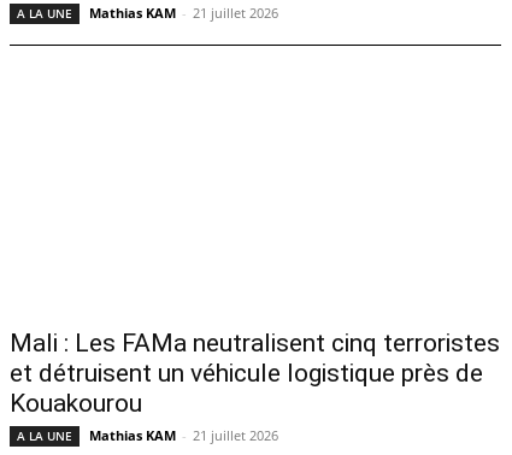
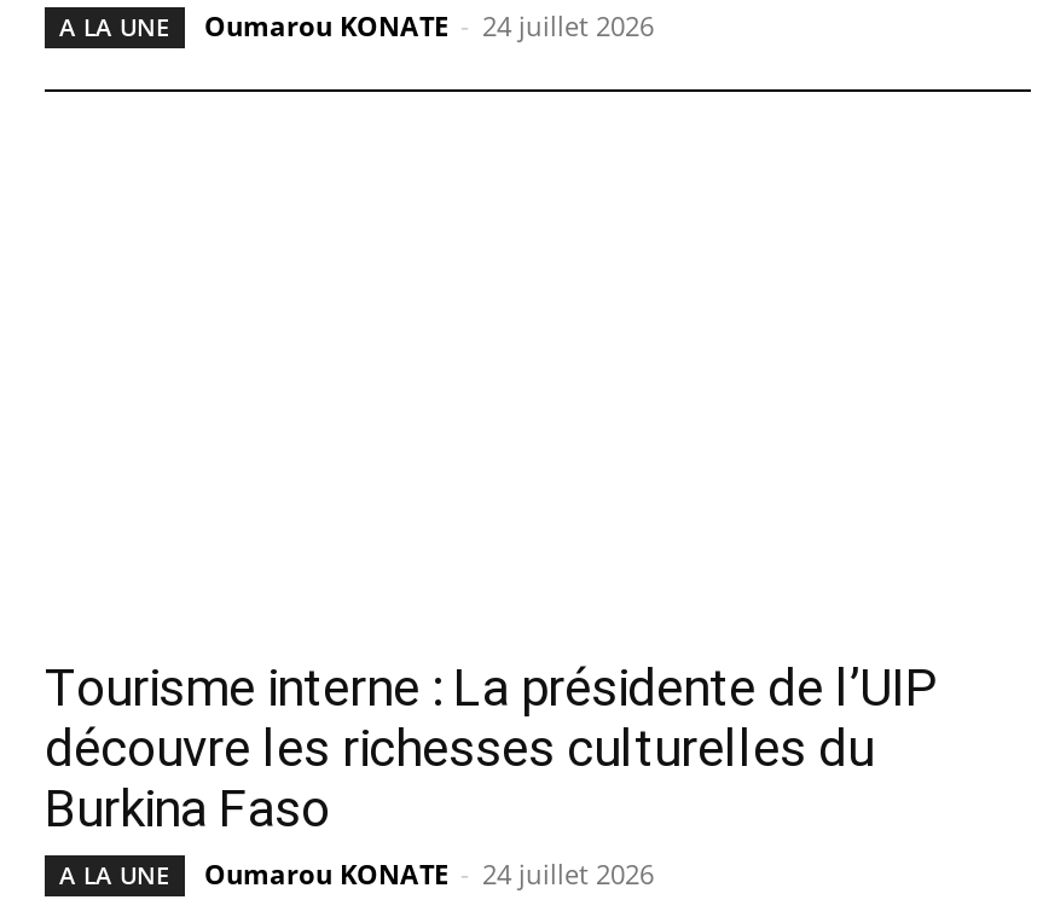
[89,4,278,22] Mathias KAM - 21 juillet 2026 -> [204,7,654,44] Oumarou KONATE - 24 juillet 2026
[10,329,500,418] Mali : Les FAMa neutralisent cinq terroristes | et détruisent un véhicule logistique près de | Kouakourou -> [45,660,939,839] Tourisme interne : La présidente de l’UIP | découvre les richesses culturelles du | Burkina Faso
[89,426,278,444] Mathias KAM - 21 juillet 2026 -> [204,856,654,892] Oumarou KONATE - 24 juillet 2026

